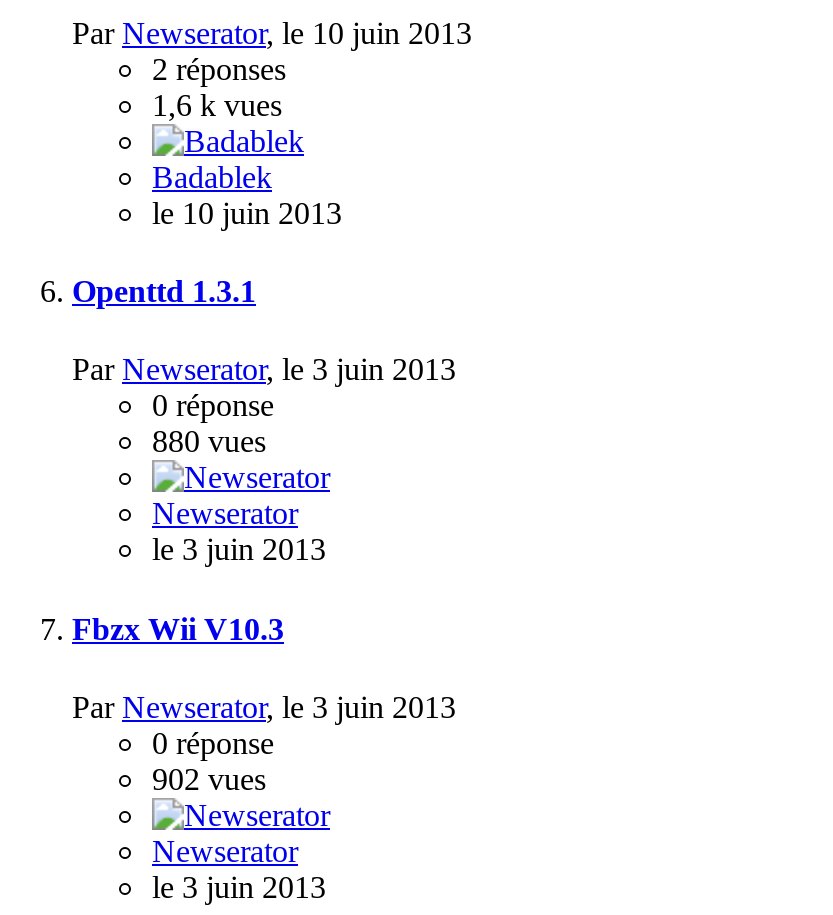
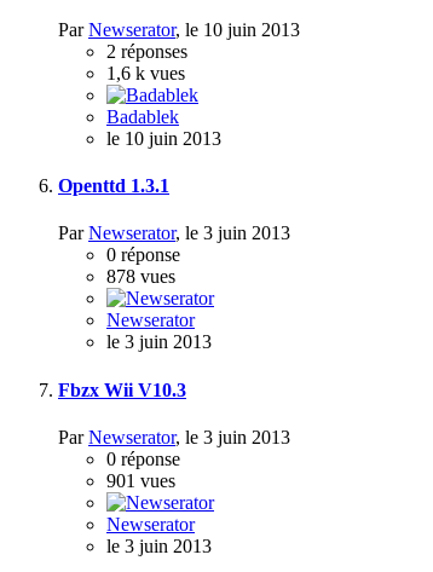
[152,425,266,459] 880 vues -> [106,266,175,287] 878 vues
[152,762,266,796] 902 vues -> [106,470,175,491] 901 vues

